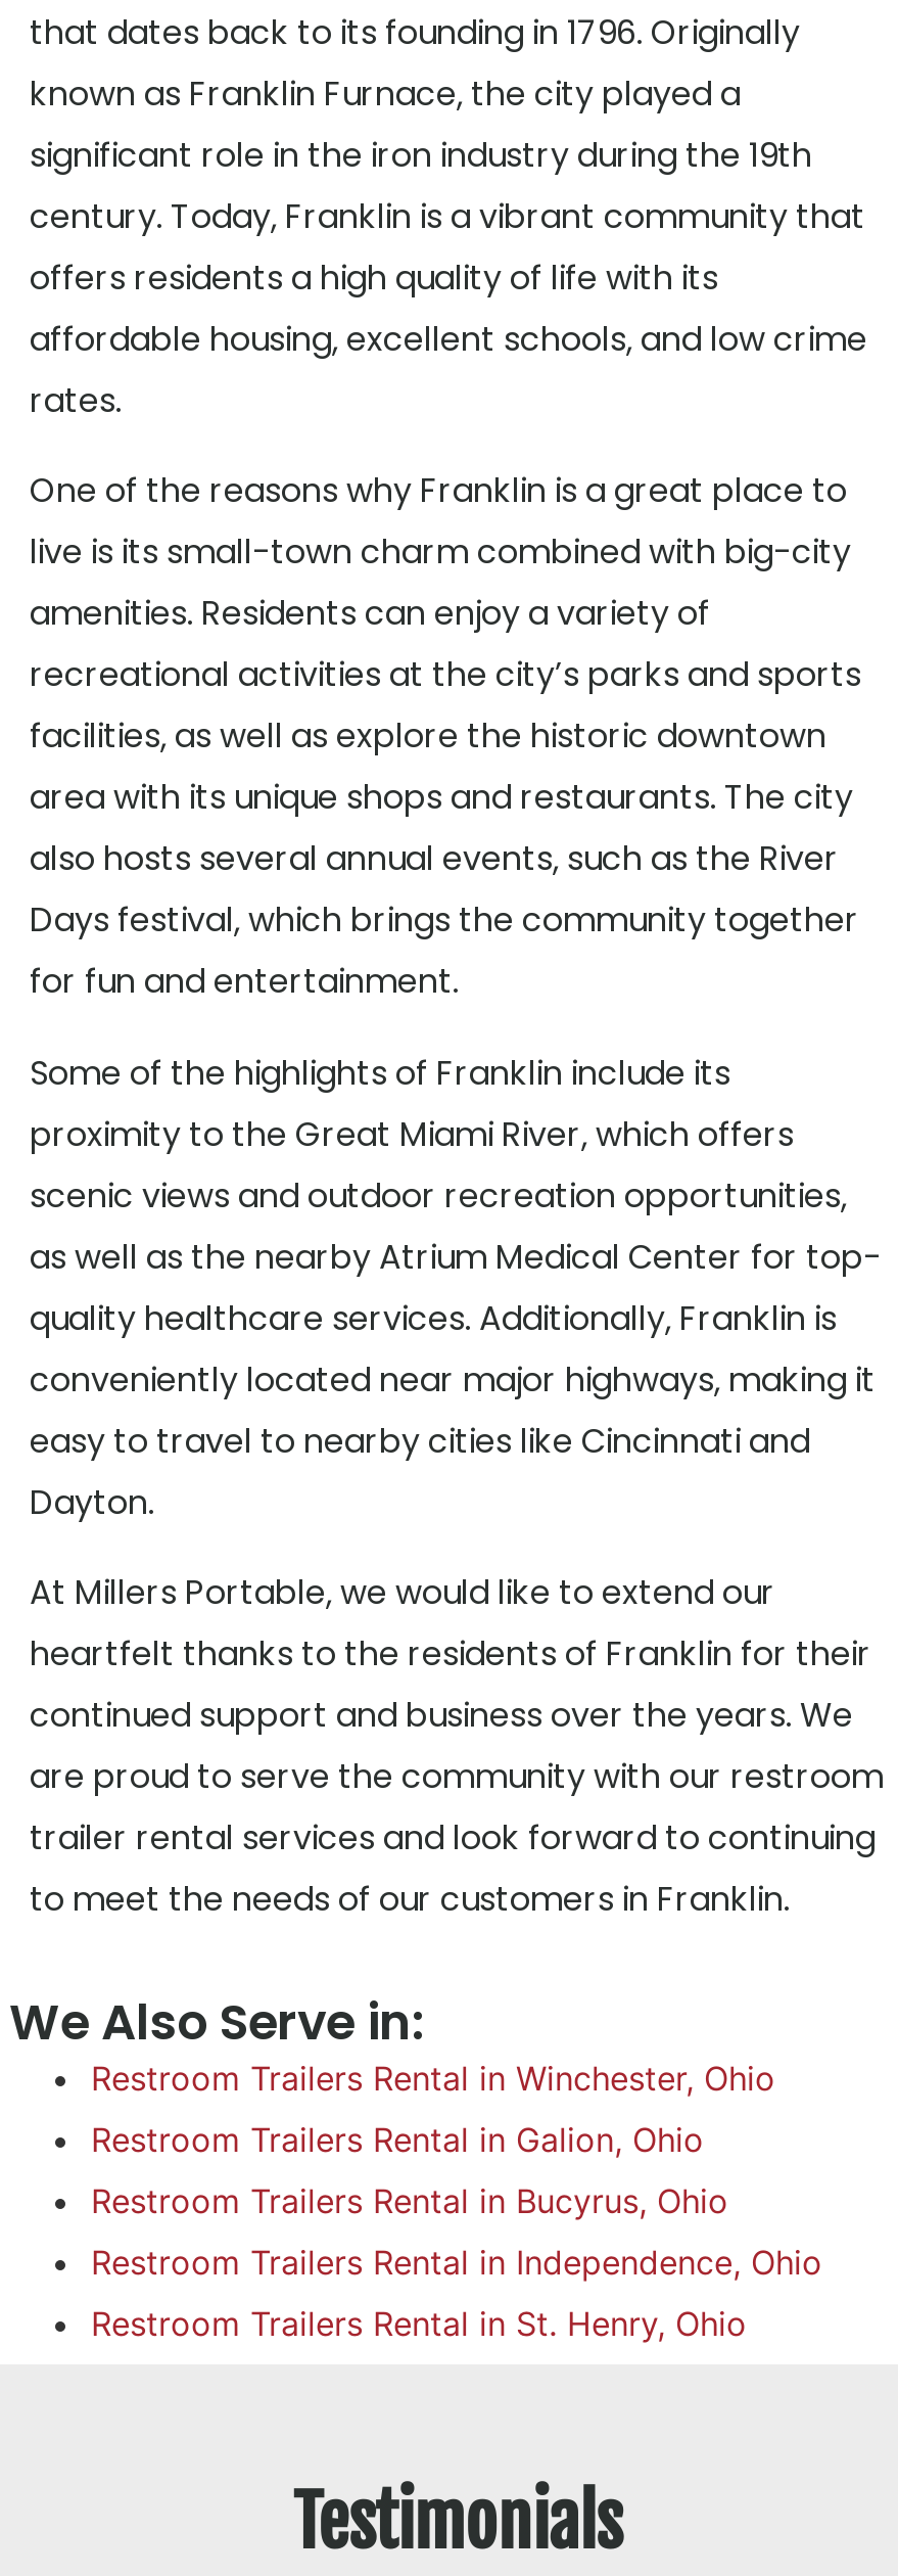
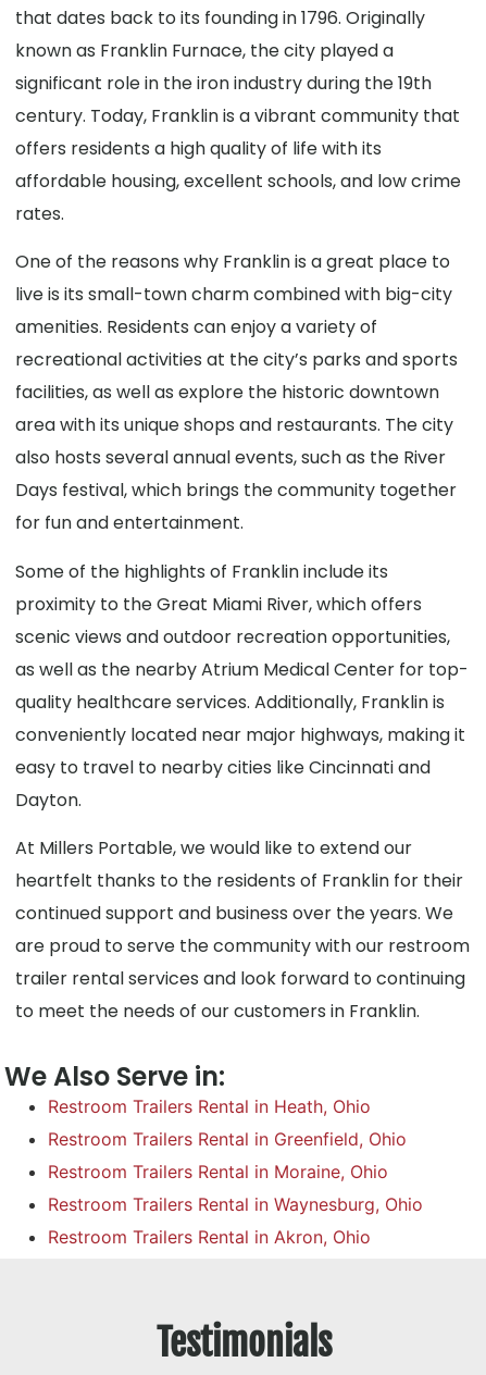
[91,2058,775,2099] Restroom Trailers Rental in Winchester, Ohio -> [48,1096,371,1117] Restroom Trailers Rental in Heath, Ohio
[91,2119,704,2160] Restroom Trailers Rental in Galion, Ohio -> [48,1128,407,1150] Restroom Trailers Rental in Greenfield, Ohio
[91,2181,728,2221] Restroom Trailers Rental in Bucyrus, Ohio -> [48,1161,389,1183] Restroom Trailers Rental in Moraine, Ohio
[91,2242,822,2283] Restroom Trailers Rental in Independence, Ohio -> [48,1193,423,1215] Restroom Trailers Rental in Waynesburg, Ohio
[91,2303,747,2344] Restroom Trailers Rental in St. Henry, Ohio -> [48,1226,371,1248] Restroom Trailers Rental in Akron, Ohio

